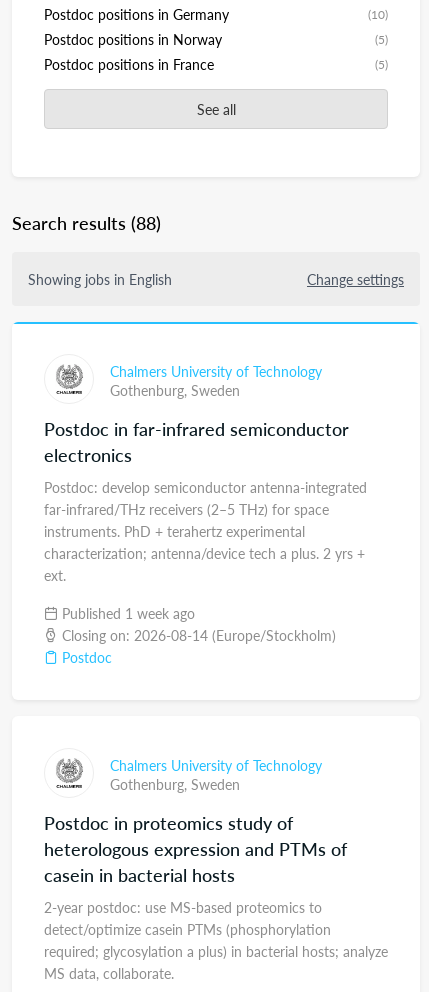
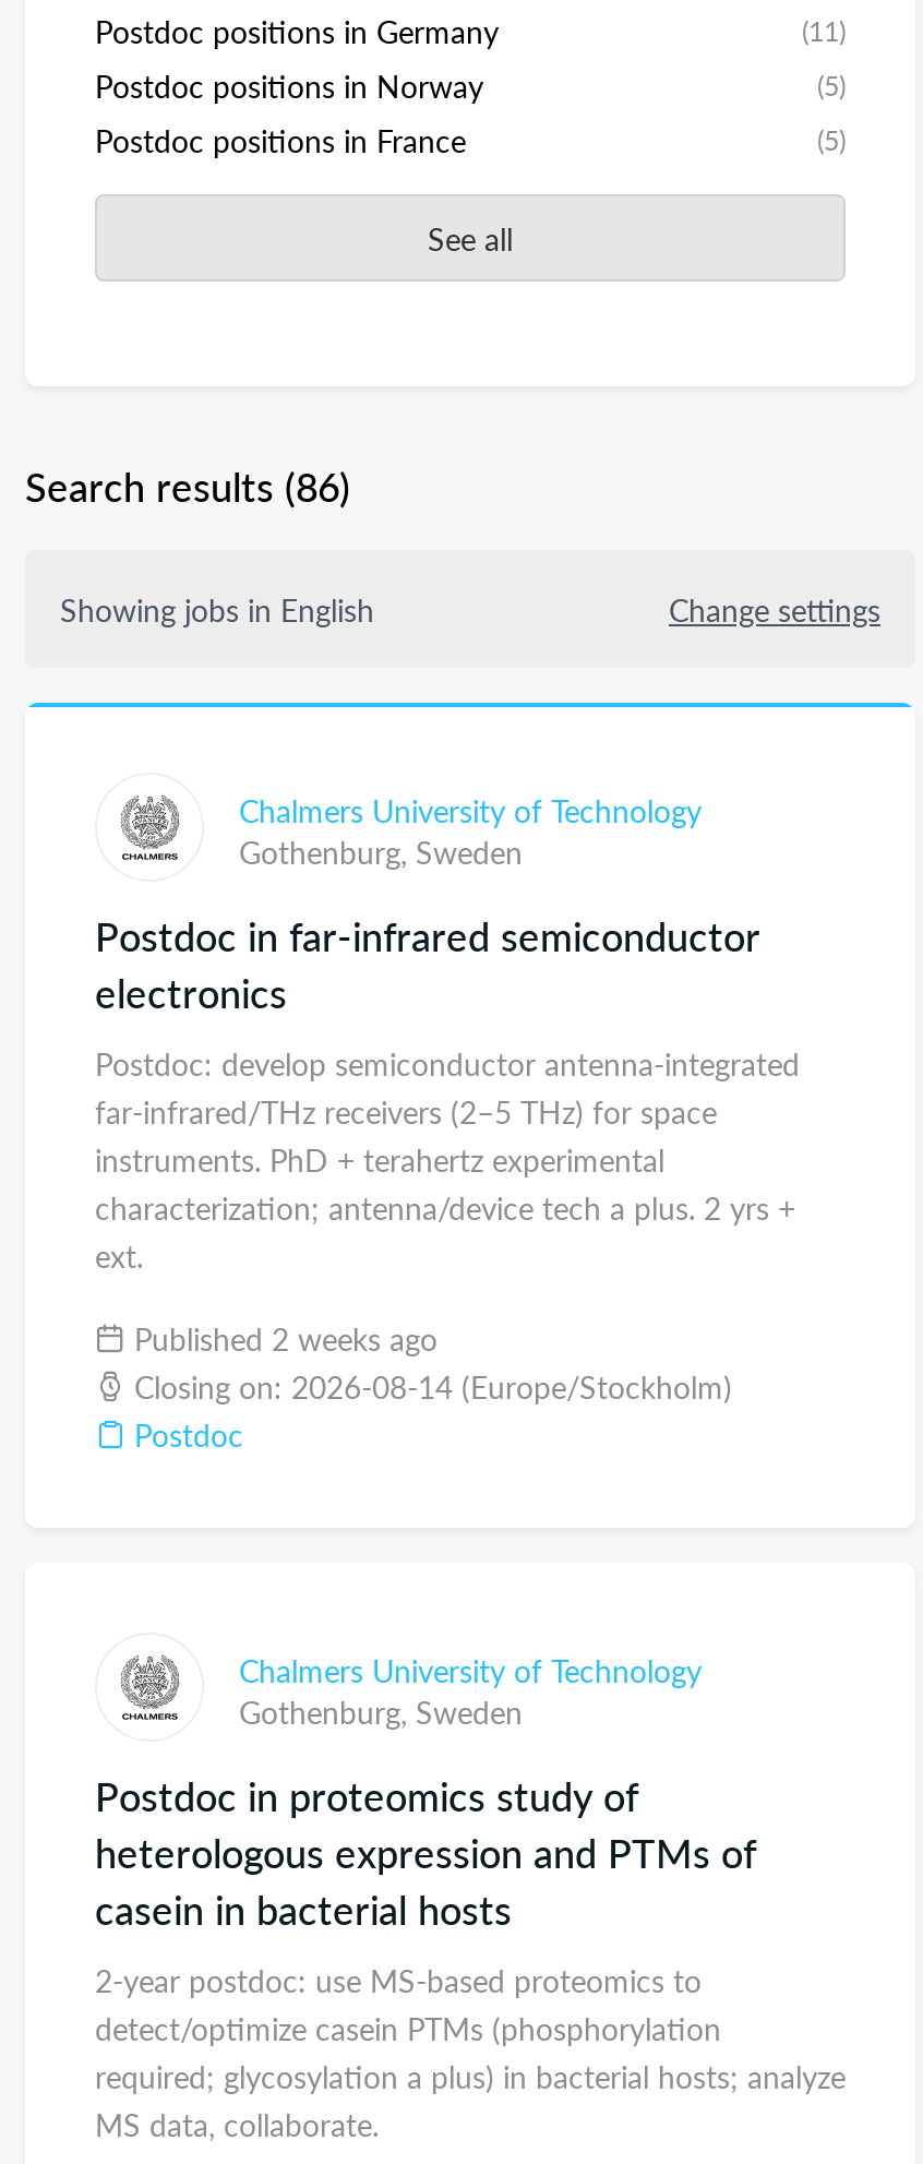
[368,5,388,23] (10) -> [802,11,846,50] (11)
[12,210,161,235] Search results (88) -> [25,458,350,513] Search results (86)
[58,603,195,623] Published 1 week ago -> [125,1316,437,1360] Published 2 weeks ago

